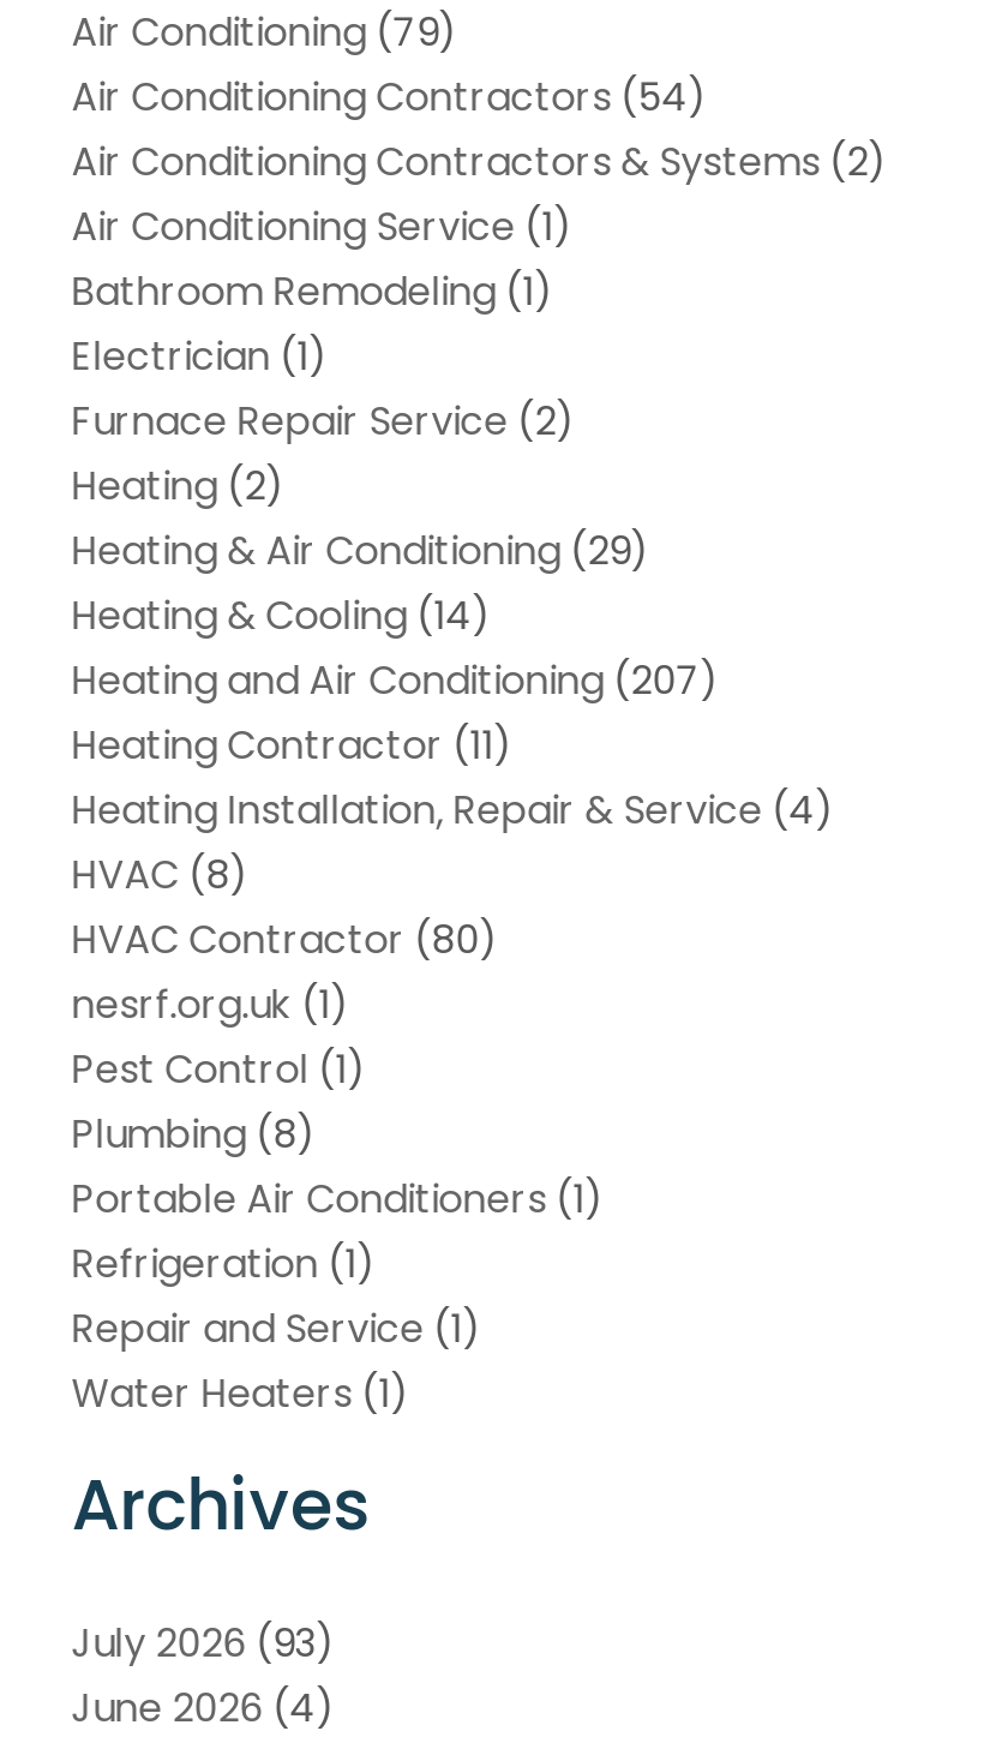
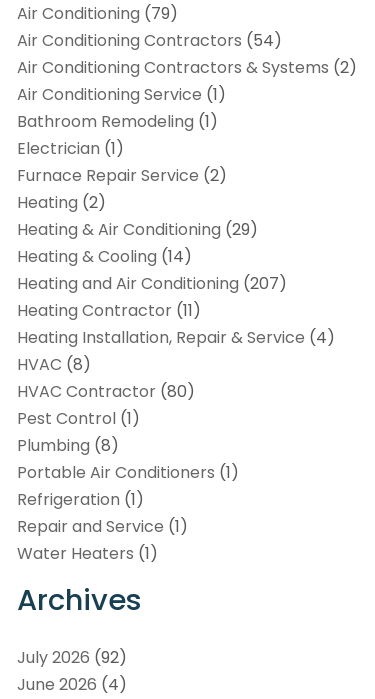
[72,978,350,1033] nesrf.org.uk (1) -> none
[72,1616,336,1671] July 2026 (93) -> [17,646,127,669] July 2026 (92)

